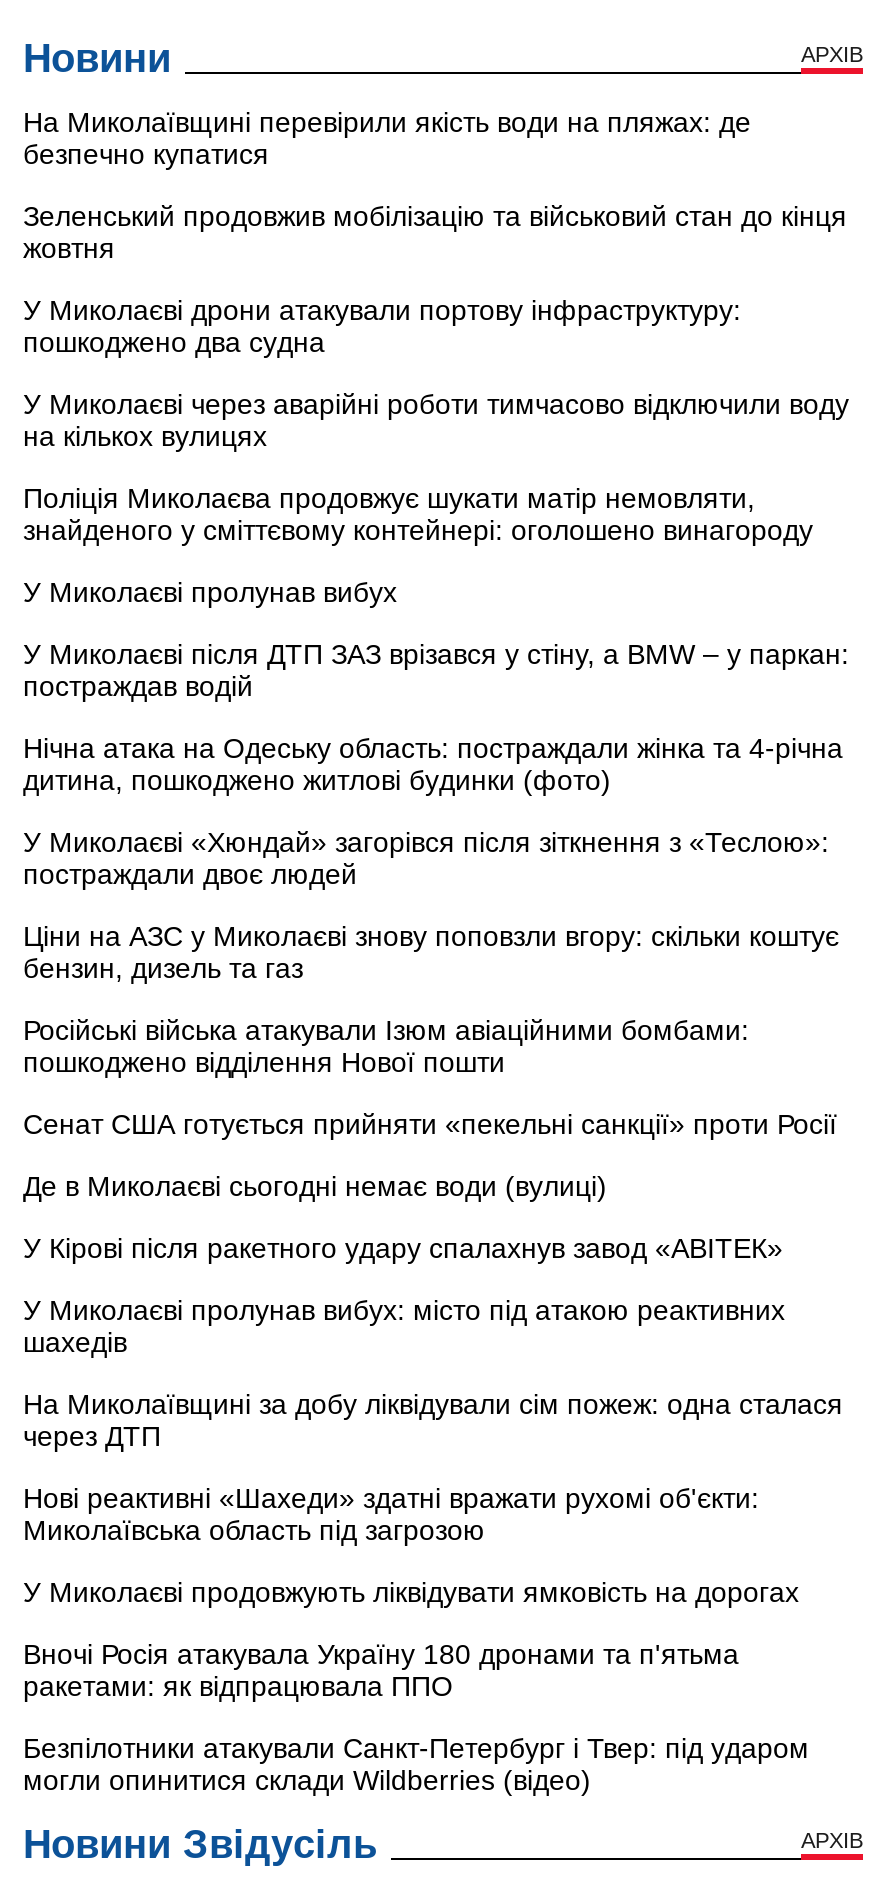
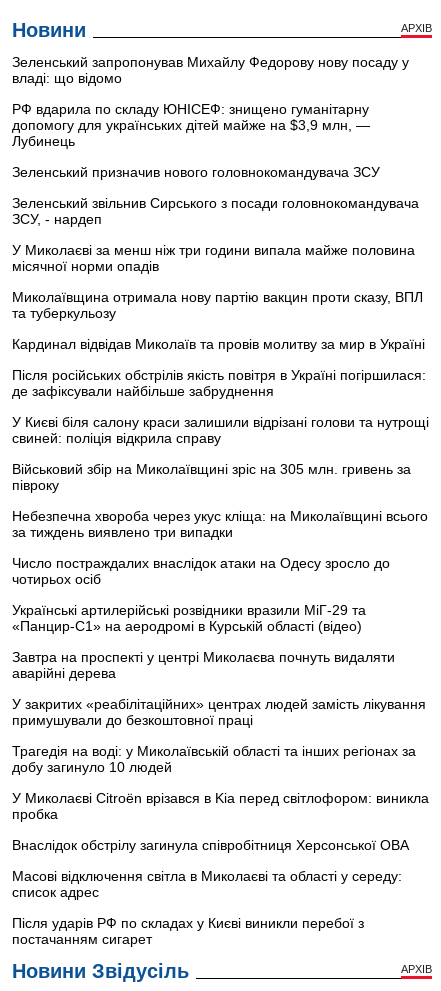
[23,107,751,171] На Миколаївщині перевірили якість води на пляжах: де | безпечно купатися -> [12,54,409,86] Зеленський запропонував Михайлу Федорову нову посаду у | владі: що відомо
[23,201,847,265] Зеленський продовжив мобілізацію та військовий стан до кінця | жовтня -> [12,101,370,149] РФ вдарила по складу ЮНІСЕФ: знищено гуманітарну | допомогу для українських дітей майже на $3,9 млн, — | Лубинець
[23,295,741,359] У Миколаєві дрони атакували портову інфраструктуру: | пошкоджено два судна -> [12,164,380,180] Зеленський призначив нового головнокомандувача ЗСУ
[23,389,849,453] У Миколаєві через аварійні роботи тимчасово відключили воду | на кількох вулицях -> [12,195,419,227] Зеленський звільнив Сирського з посади головнокомандувача | ЗСУ, - нардеп
[23,483,813,547] Поліція Миколаєва продовжує шукати матір немовляти, | знайденого у сміттєвому контейнері: оголошено винагороду -> [12,242,415,274] У Миколаєві за менш ніж три години випала майже половина | місячної норми опадів
[23,577,397,609] У Миколаєві пролунав вибух -> [12,289,423,321] Миколаївщина отримала нову партію вакцин проти сказу, ВПЛ | та туберкульозу
[23,639,849,703] У Миколаєві після ДТП ЗАЗ врізався у стіну, а BMW – у паркан: | постраждав водій -> [12,336,425,352] Кардинал відвідав Миколаїв та провів молитву за мир в Україні
[23,733,843,797] Нічна атака на Одеську область: постраждали жінка та 4-річна | дитина, пошкоджено житлові будинки (фото) -> [12,367,426,399] Після російських обстрілів якість повітря в Україні погіршилася: | де зафіксували найбільше забруднення
[23,827,829,891] У Миколаєві «Хюндай» загорівся після зіткнення з «Теслою»: | постраждали двоє людей -> [12,414,429,446] У Києві біля салону краси залишили відрізані голови та нутрощі | свиней: поліція відкрила справу
[23,921,839,985] Ціни на АЗС у Миколаєві знову поповзли вгору: скільки коштує | бензин, дизель та газ -> [12,461,411,493] Військовий збір на Миколаївщині зріс на 305 млн. гривень за | півроку
[23,1015,749,1079] Російські війська атакували Ізюм авіаційними бомбами: | пошкоджено відділення Нової пошти -> [12,508,428,540] Небезпечна хвороба через укус кліща: на Миколаївщині всього | за тиждень виявлено три випадки
[23,1109,837,1141] Сенат США готується прийняти «пекельні санкції» проти Росії -> [12,555,390,587] Число постраждалих внаслідок атаки на Одесу зросло до | чотирьох осіб
[23,1171,607,1203] Де в Миколаєві сьогодні немає води (вулиці) -> [12,602,366,634] Українські артилерійські розвідники вразили МіГ-29 та | «Панцир-С1» на аеродромі в Курській області (відео)
[23,1233,783,1265] У Кірові після ракетного удару спалахнув завод «АВІТЕК» -> [12,649,395,681] Завтра на проспекті у центрі Миколаєва почнуть видаляти | аварійні дерева
[23,1295,785,1359] У Миколаєві пролунав вибух: місто під атакою реактивних | шахедів -> [12,696,426,728] У закритих «реабілітаційних» центрах людей замість лікування | примушували до безкоштовної праці
[23,1389,843,1453] На Миколаївщині за добу ліквідували сім пожеж: одна сталася | через ДТП -> [12,743,416,775] Трагедія на воді: у Миколаївській області та інших регіонах за | добу загинуло 10 людей
[23,1483,759,1547] Нові реактивні «Шахеди» здатні вражати рухомі об'єкти: | Миколаївська область під загрозою -> [12,790,429,822] У Миколаєві Citroën врізався в Kia перед світлофором: виникла | пробка
[23,1577,799,1609] У Миколаєві продовжують ліквідувати ямковість на дорогах -> [12,837,409,853] Внаслідок обстрілу загинула співробітниця Херсонської ОВА
[23,1639,739,1703] Вночі Росія атакувала Україну 180 дронами та п'ятьма | ракетами: як відпрацювала ППО -> [12,868,402,900] Масові відключення світла в Миколаєві та області у середу: | список адрес
[23,1733,809,1797] Безпілотники атакували Санкт-Петербург і Твер: під ударом | могли опинитися склади Wildberries (відео) -> [12,915,364,947] Після ударів РФ по складах у Києві виникли перебої з | постачанням сигарет

